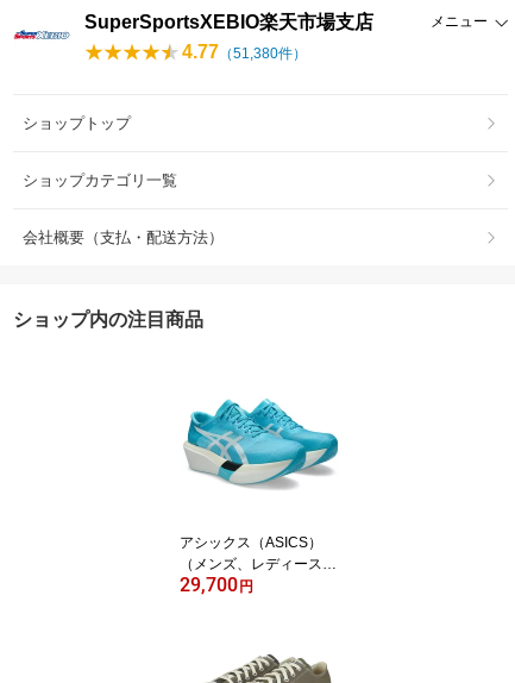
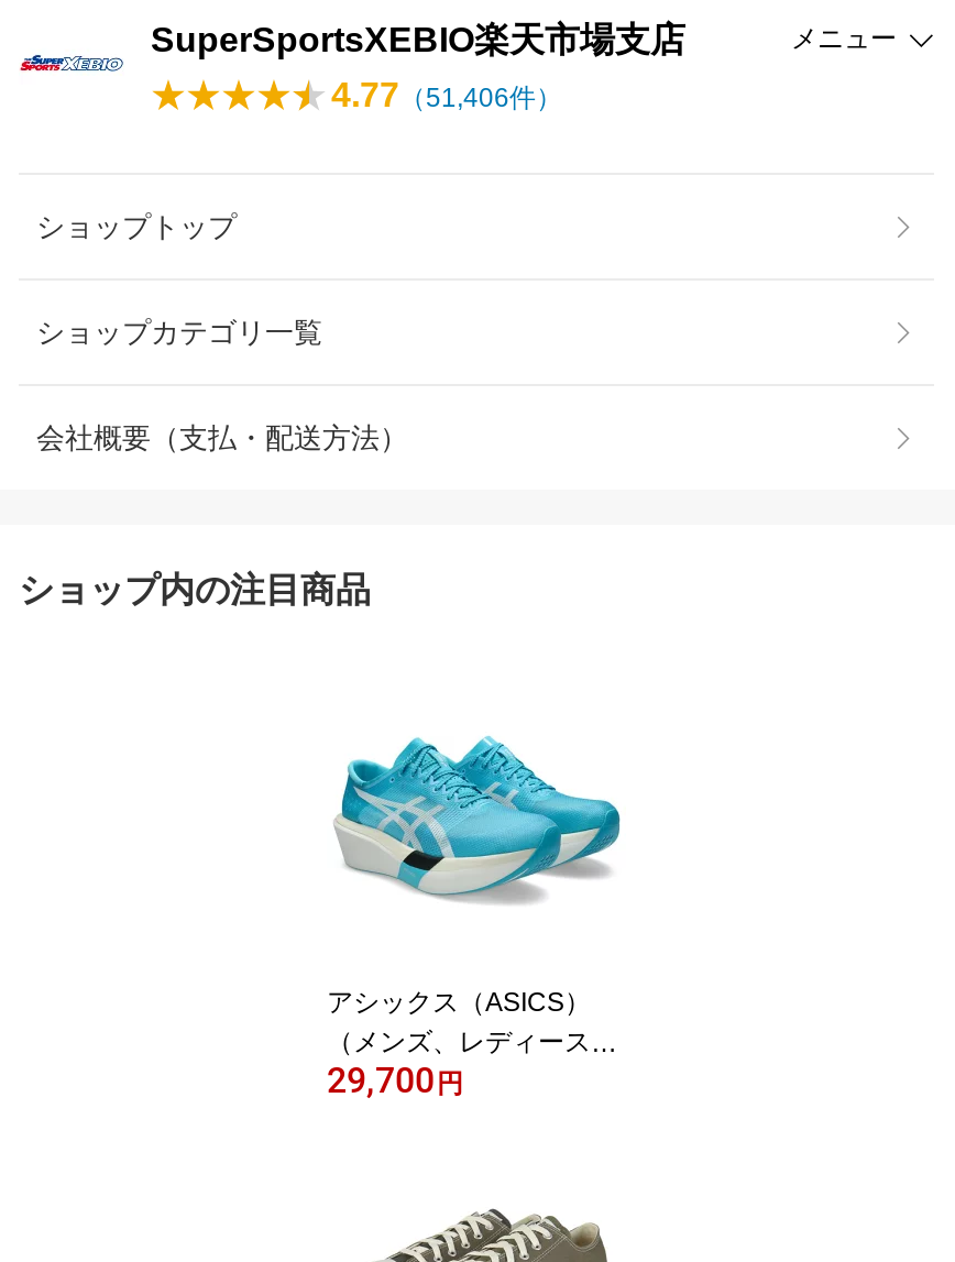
[182,42,307,62] 4.77（51,380件） -> [331,76,562,114] 4.77（51,406件）

